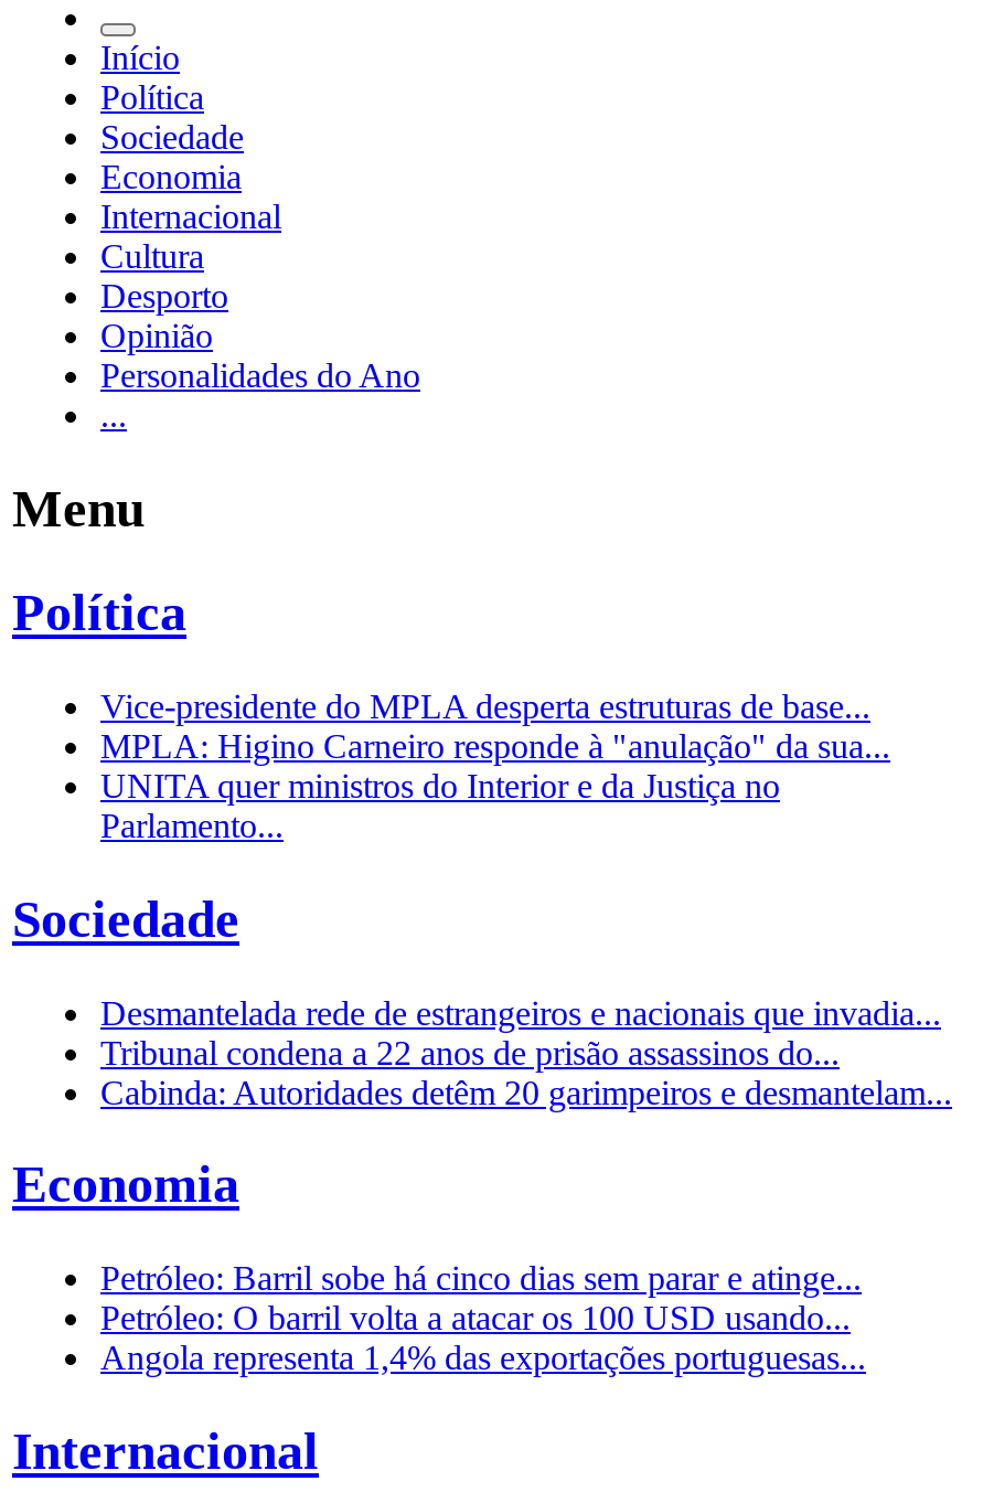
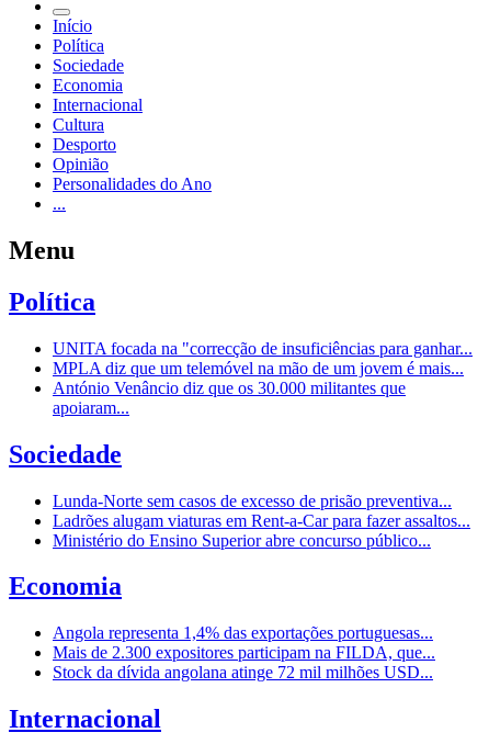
[100,687,890,844] Vice-presidente do MPLA desperta estruturas de base... | MPLA: Higino Carneiro responde à "anulação" da sua... | UNITA quer ministros do Interior e da Justiça no | Parlamento... -> [53,339,473,417] UNITA focada na "correcção de insuficiências para ganhar... | MPLA diz que um telemóvel na mão de um jovem é mais... | António Venâncio diz que os 30.000 militantes que | apoiaram...
[100,993,952,1110] Desmantelada rede de estrangeiros e nacionais que invadia... | Tribunal condena a 22 anos de prisão assassinos do... | Cabinda: Autoridades detêm 20 garimpeiros e desmantelam... -> [53,491,470,549] Lunda-Norte sem casos de excesso de prisão preventiva... | Ladrões alugam viaturas em Rent-a-Car para fazer assaltos... | Ministério do Ensino Superior abre concurso público...
[100,1260,862,1337] Petróleo: Barril sobe há cinco dias sem parar e atinge... | Petróleo: O barril volta a atacar os 100 USD usando... -> none
moved [100,1339,866,1377] -> [53,624,433,642]: Angola representa 1,4% das exportações portuguesas...
none -> [53,643,435,682] Mais de 2.300 expositores participam na FILDA, que... | Stock da dívida angolana atinge 72 mil milhões USD...

